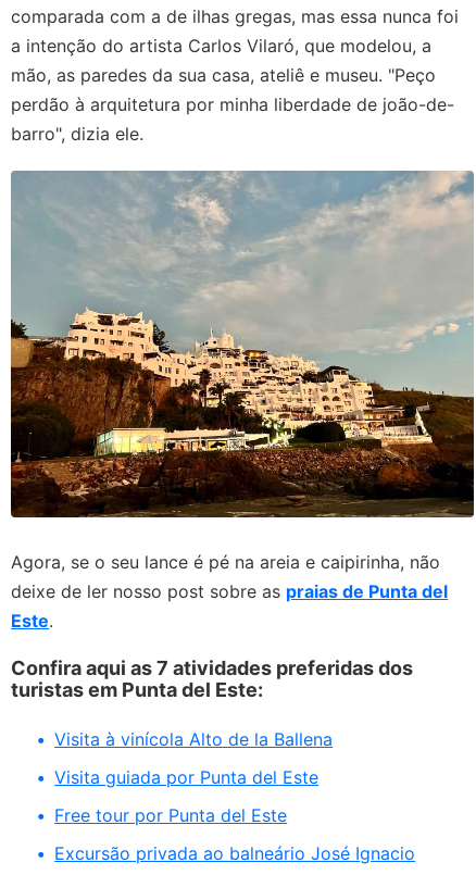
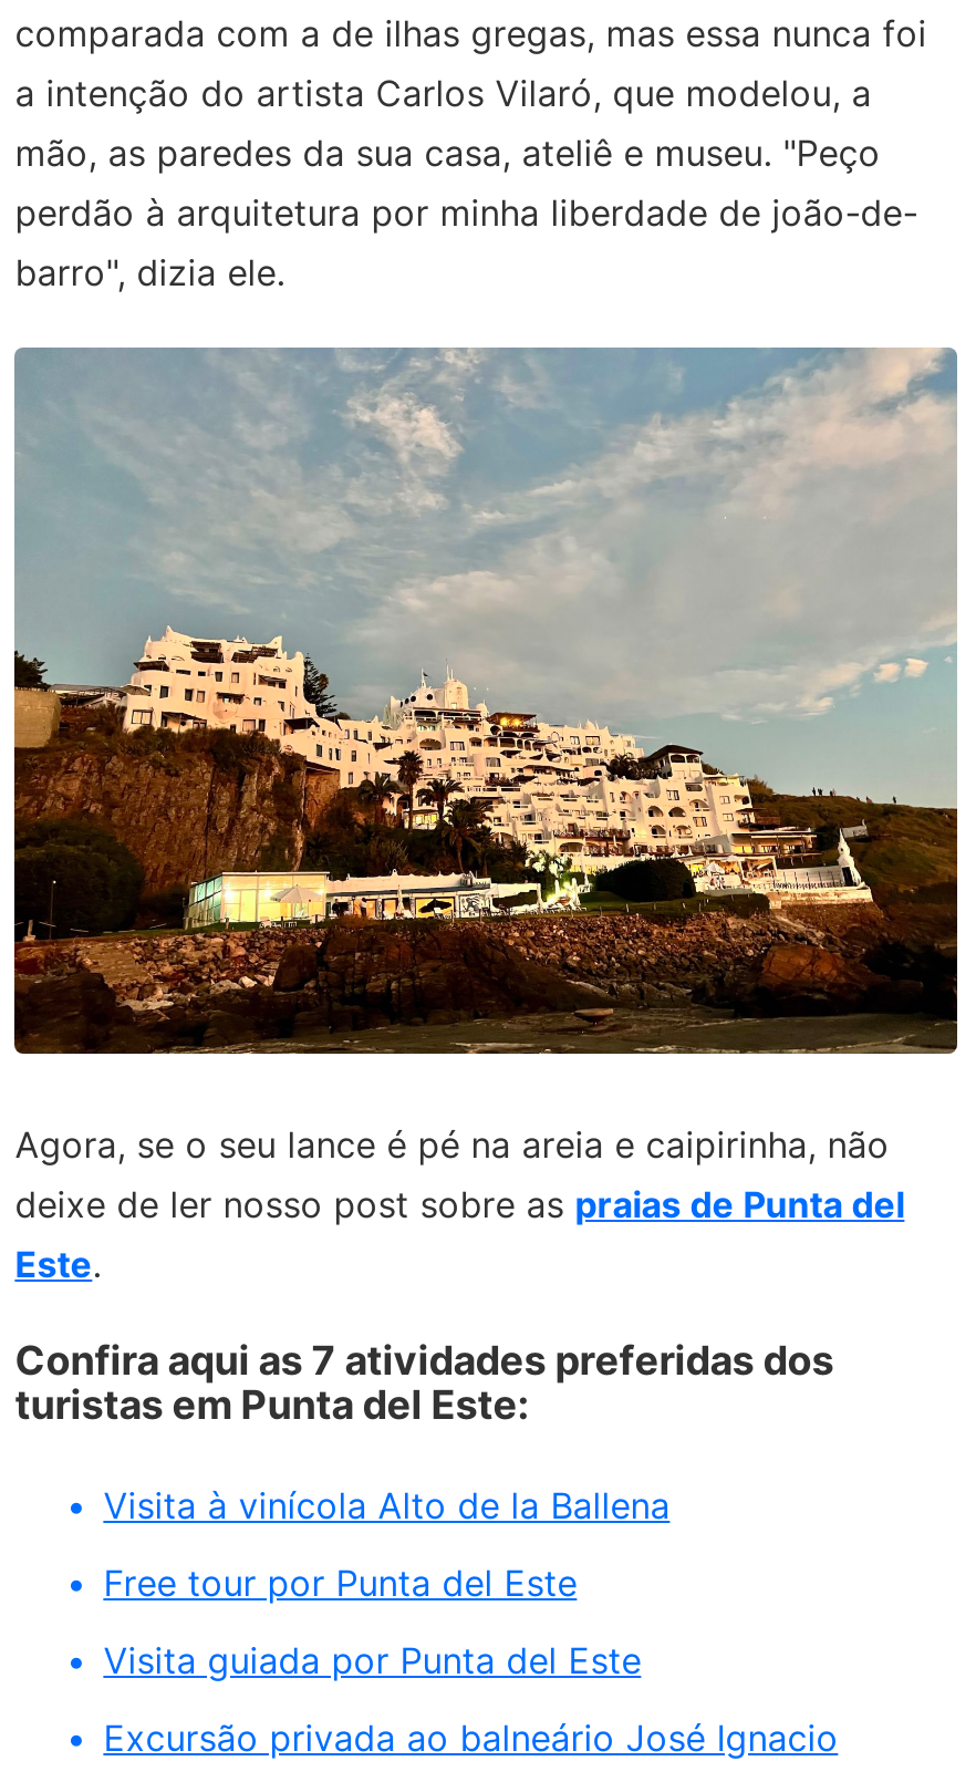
moved [55,767,319,788] -> [103,1639,641,1683]: Visita guiada por Punta del Este
moved [55,805,287,826] -> [103,1561,577,1606]: Free tour por Punta del Este

